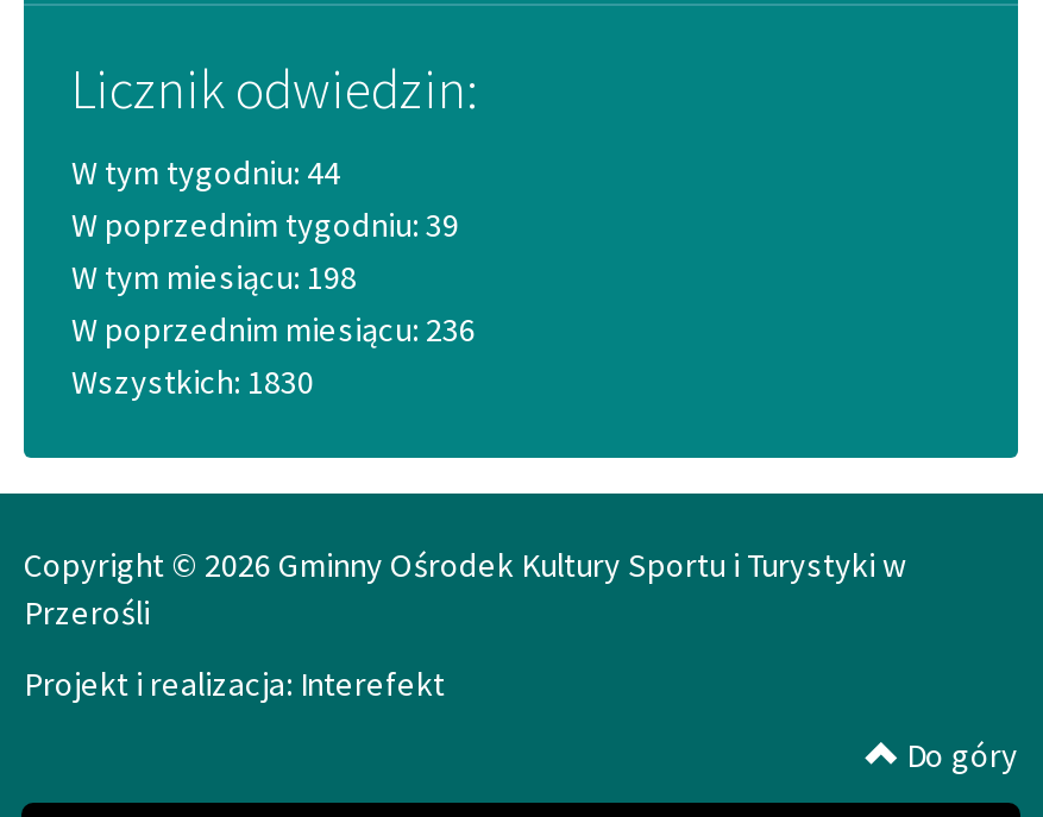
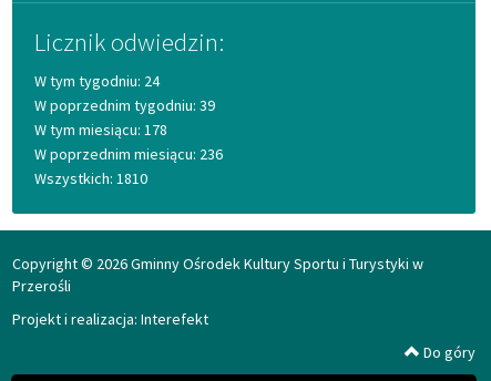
[71,150,340,193] W tym tygodniu: 44 -> [34,70,160,90] W tym tygodniu: 24
[71,255,357,298] W tym miesiącu: 198 -> [34,119,167,139] W tym miesiącu: 178
[71,359,314,402] Wszystkich: 1830 -> [34,168,147,188] Wszystkich: 1810

